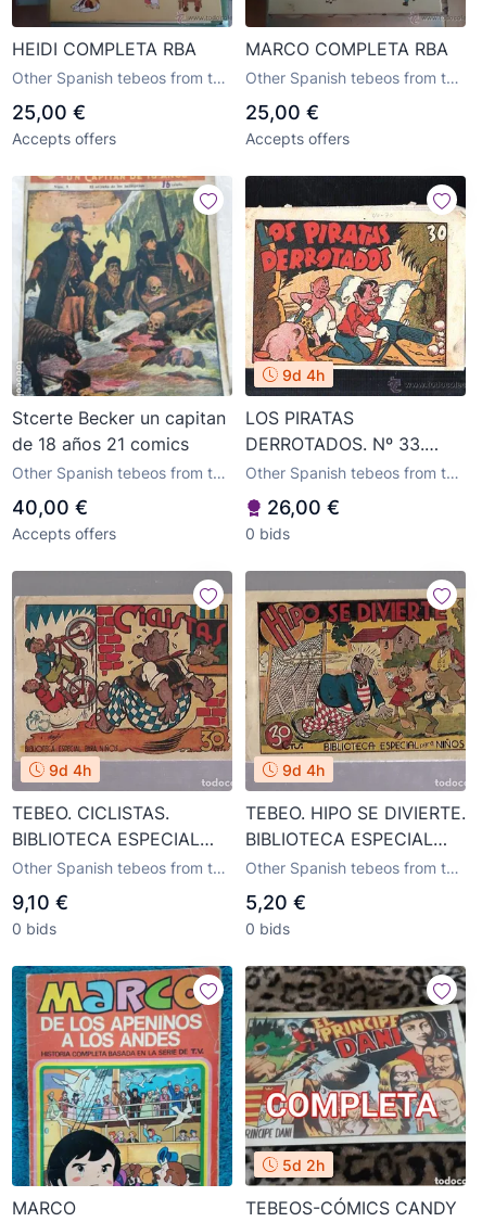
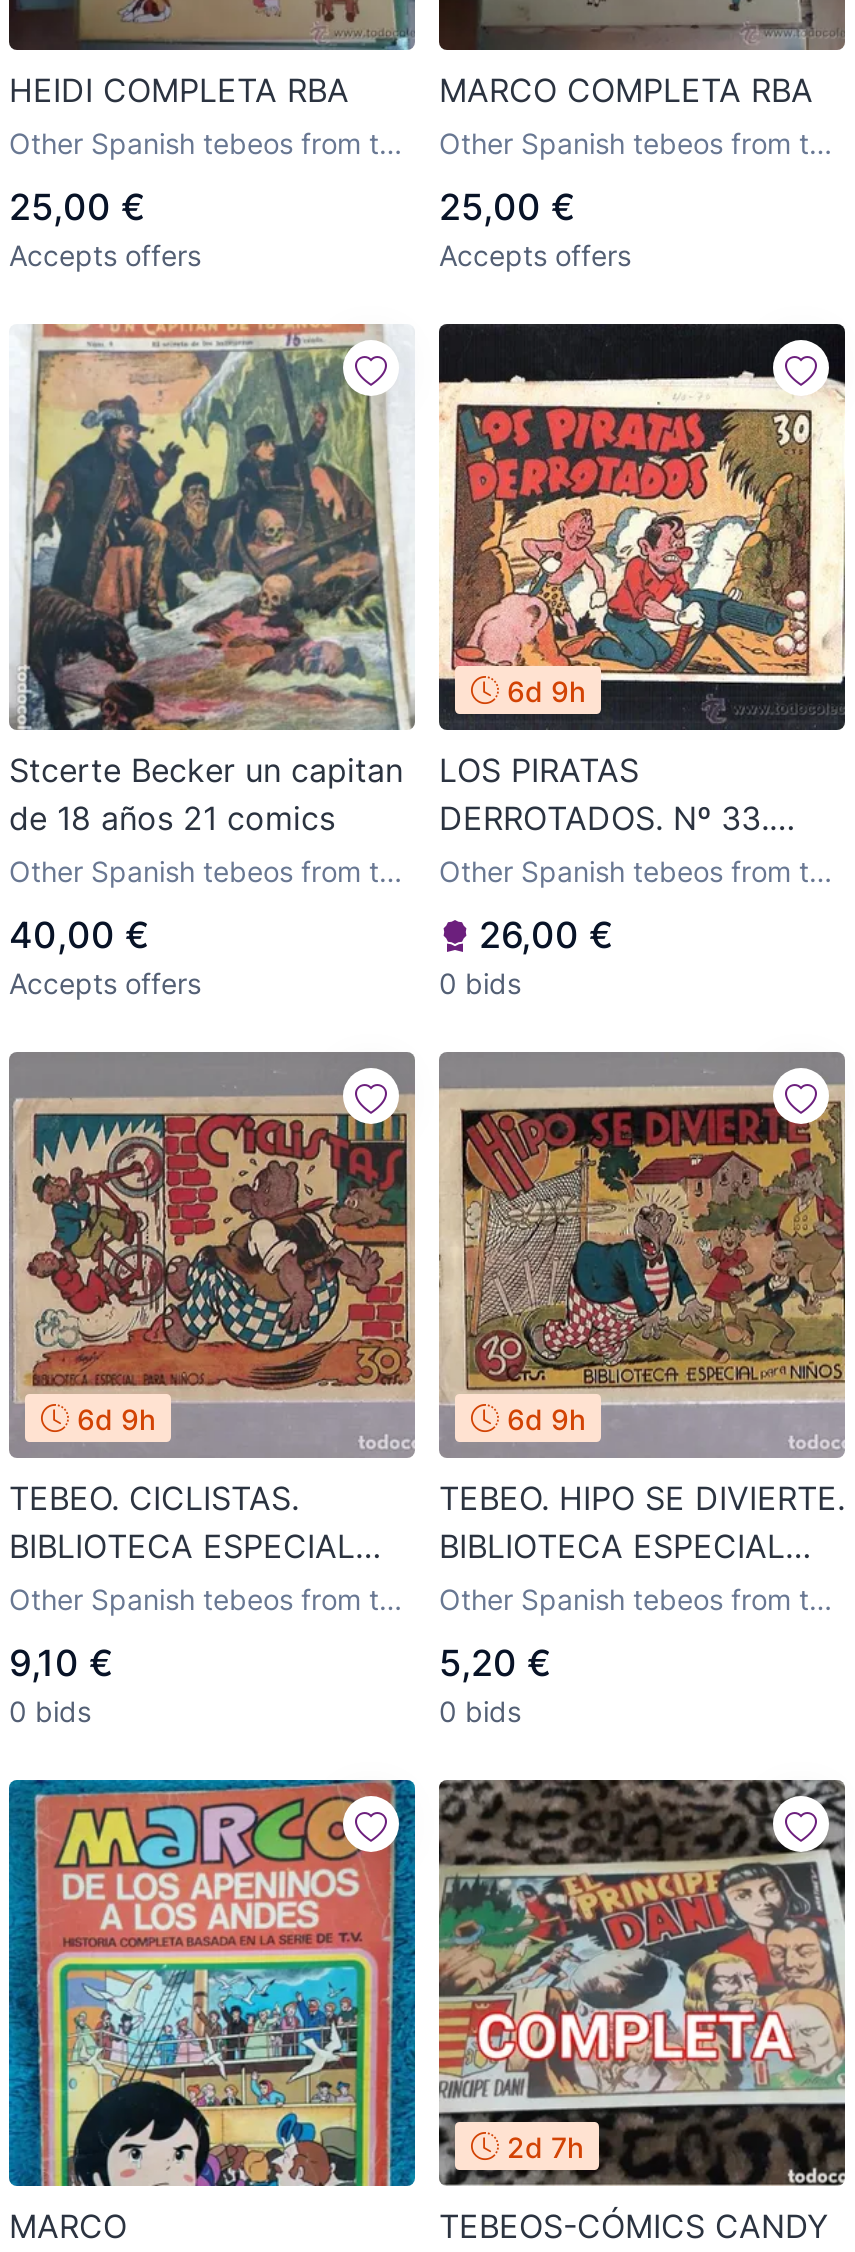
[282,365,325,384] 9d 4h -> [507,673,585,707] 6d 9h
[49,760,91,779] 9d 4h -> [77,1401,155,1435] 6d 9h
[282,760,325,779] 9d 4h -> [507,1401,585,1435] 6d 9h
[282,1155,325,1174] 5d 2h -> [507,2129,583,2163] 2d 7h

